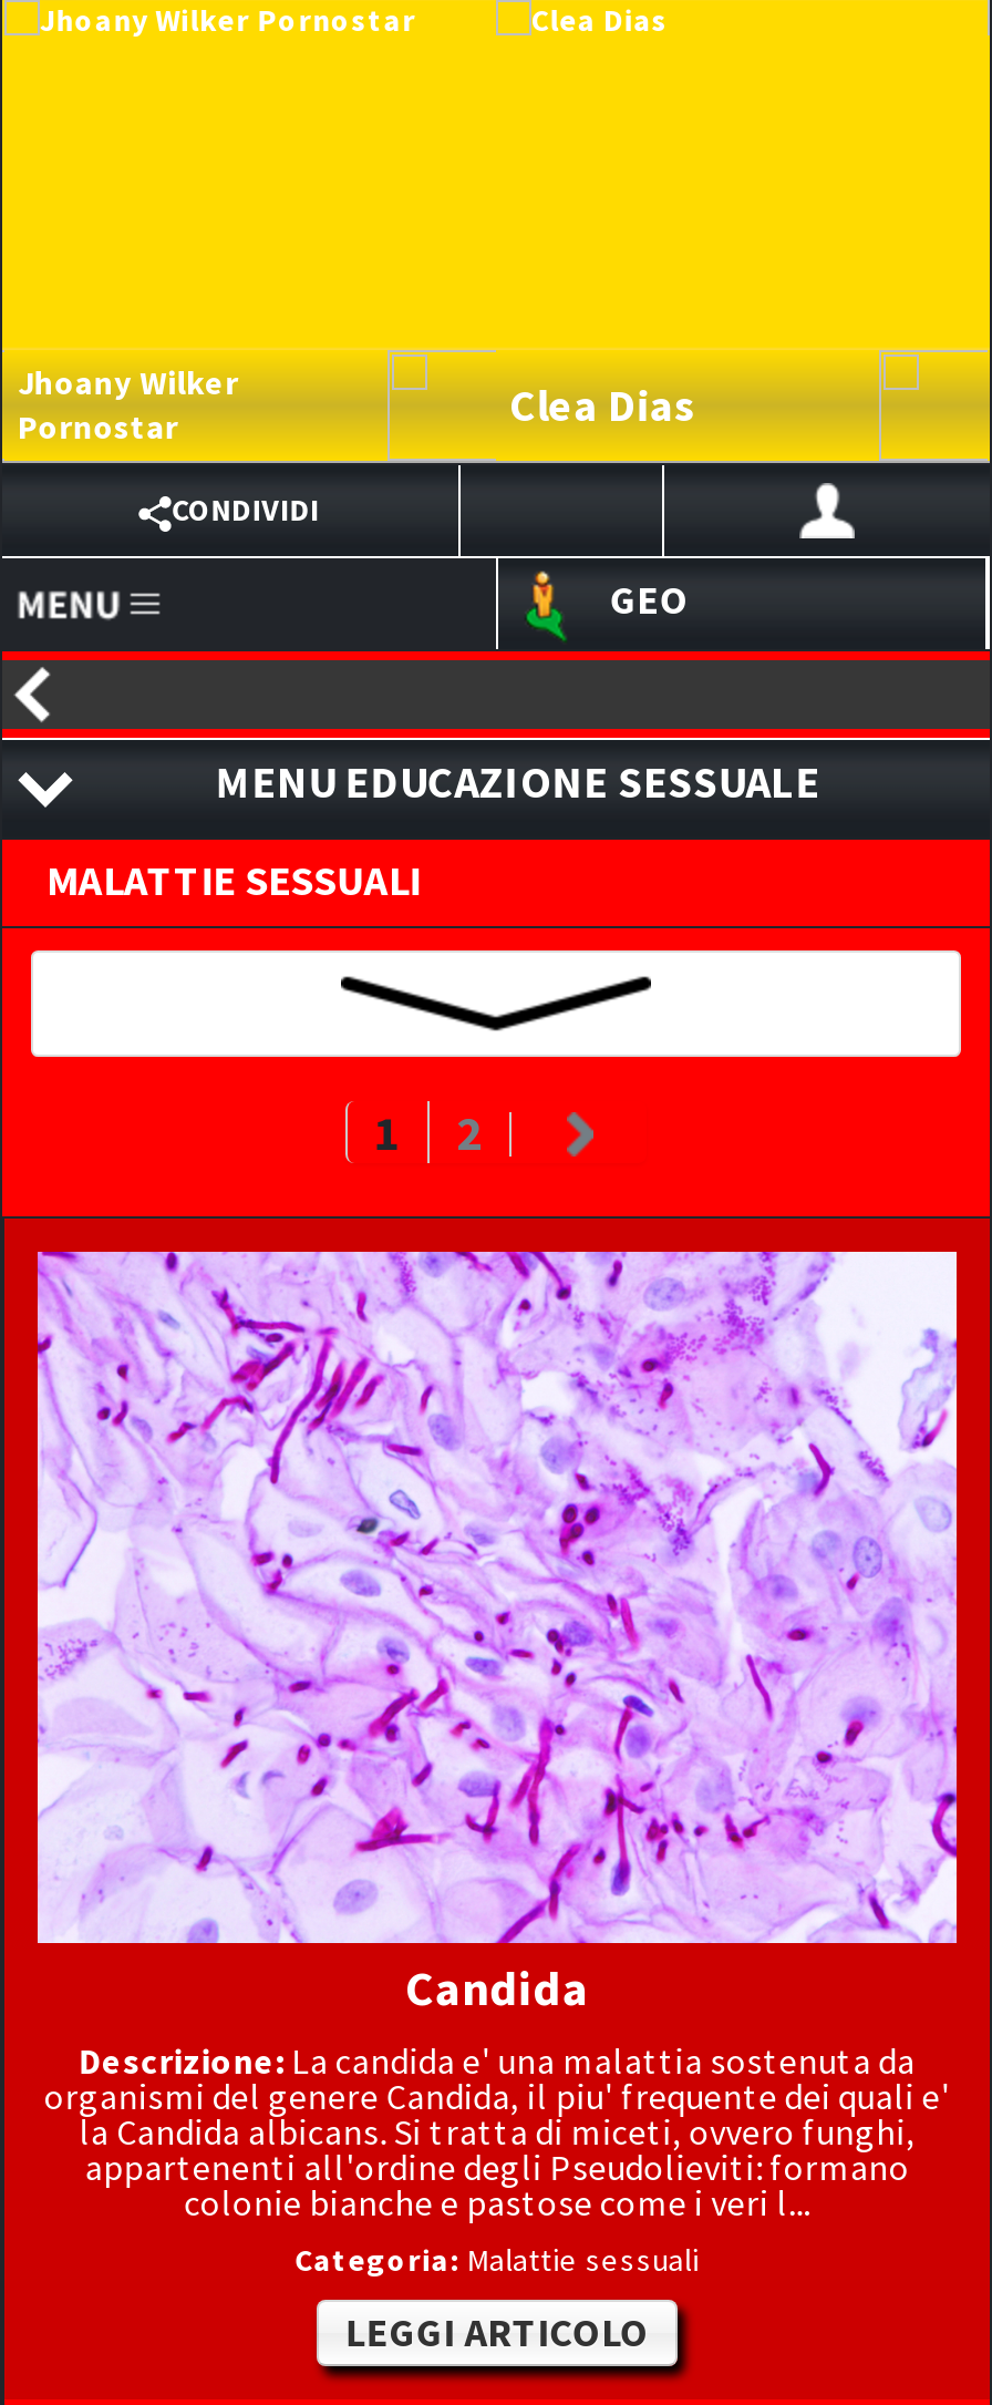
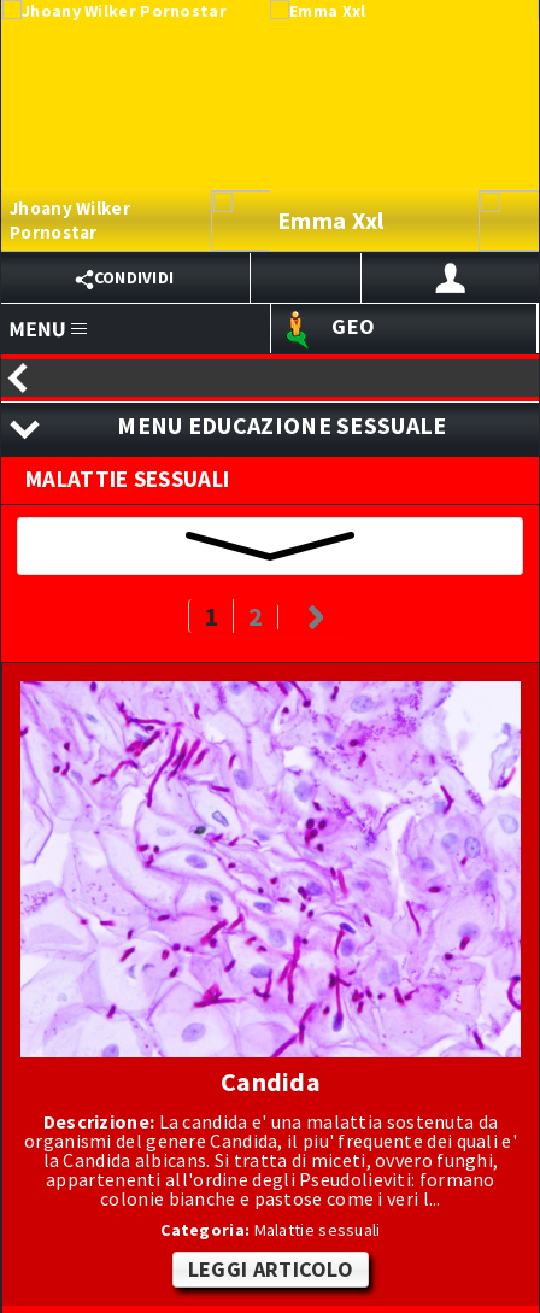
[509,377,695,432] Clea Dias -> [277,205,384,235] Emma Xxl

